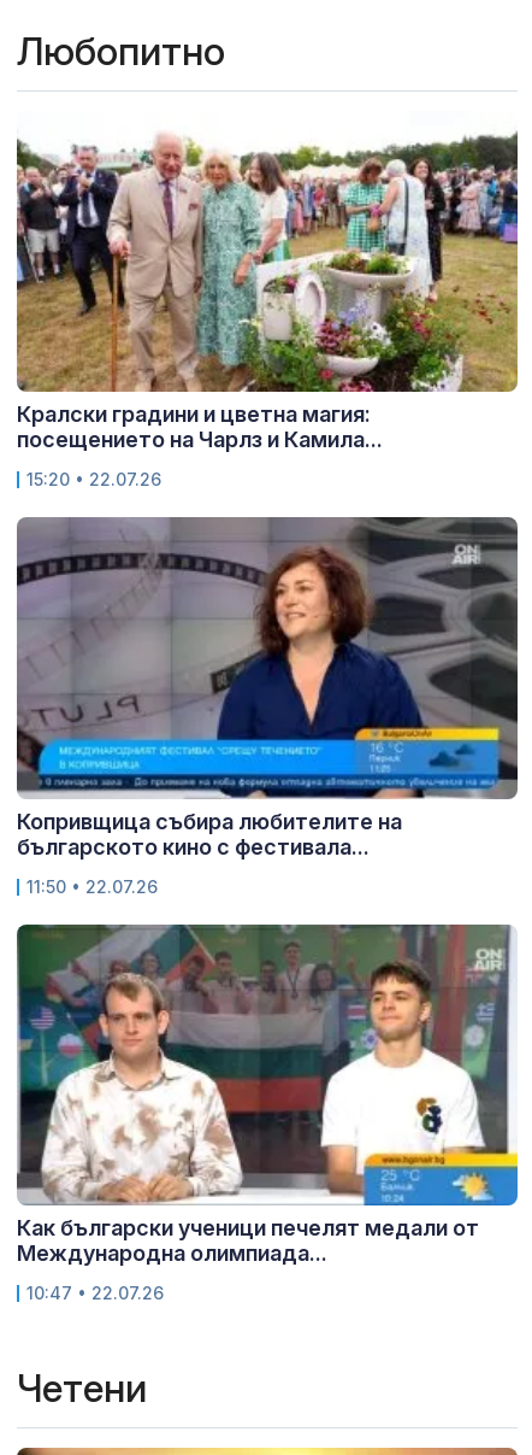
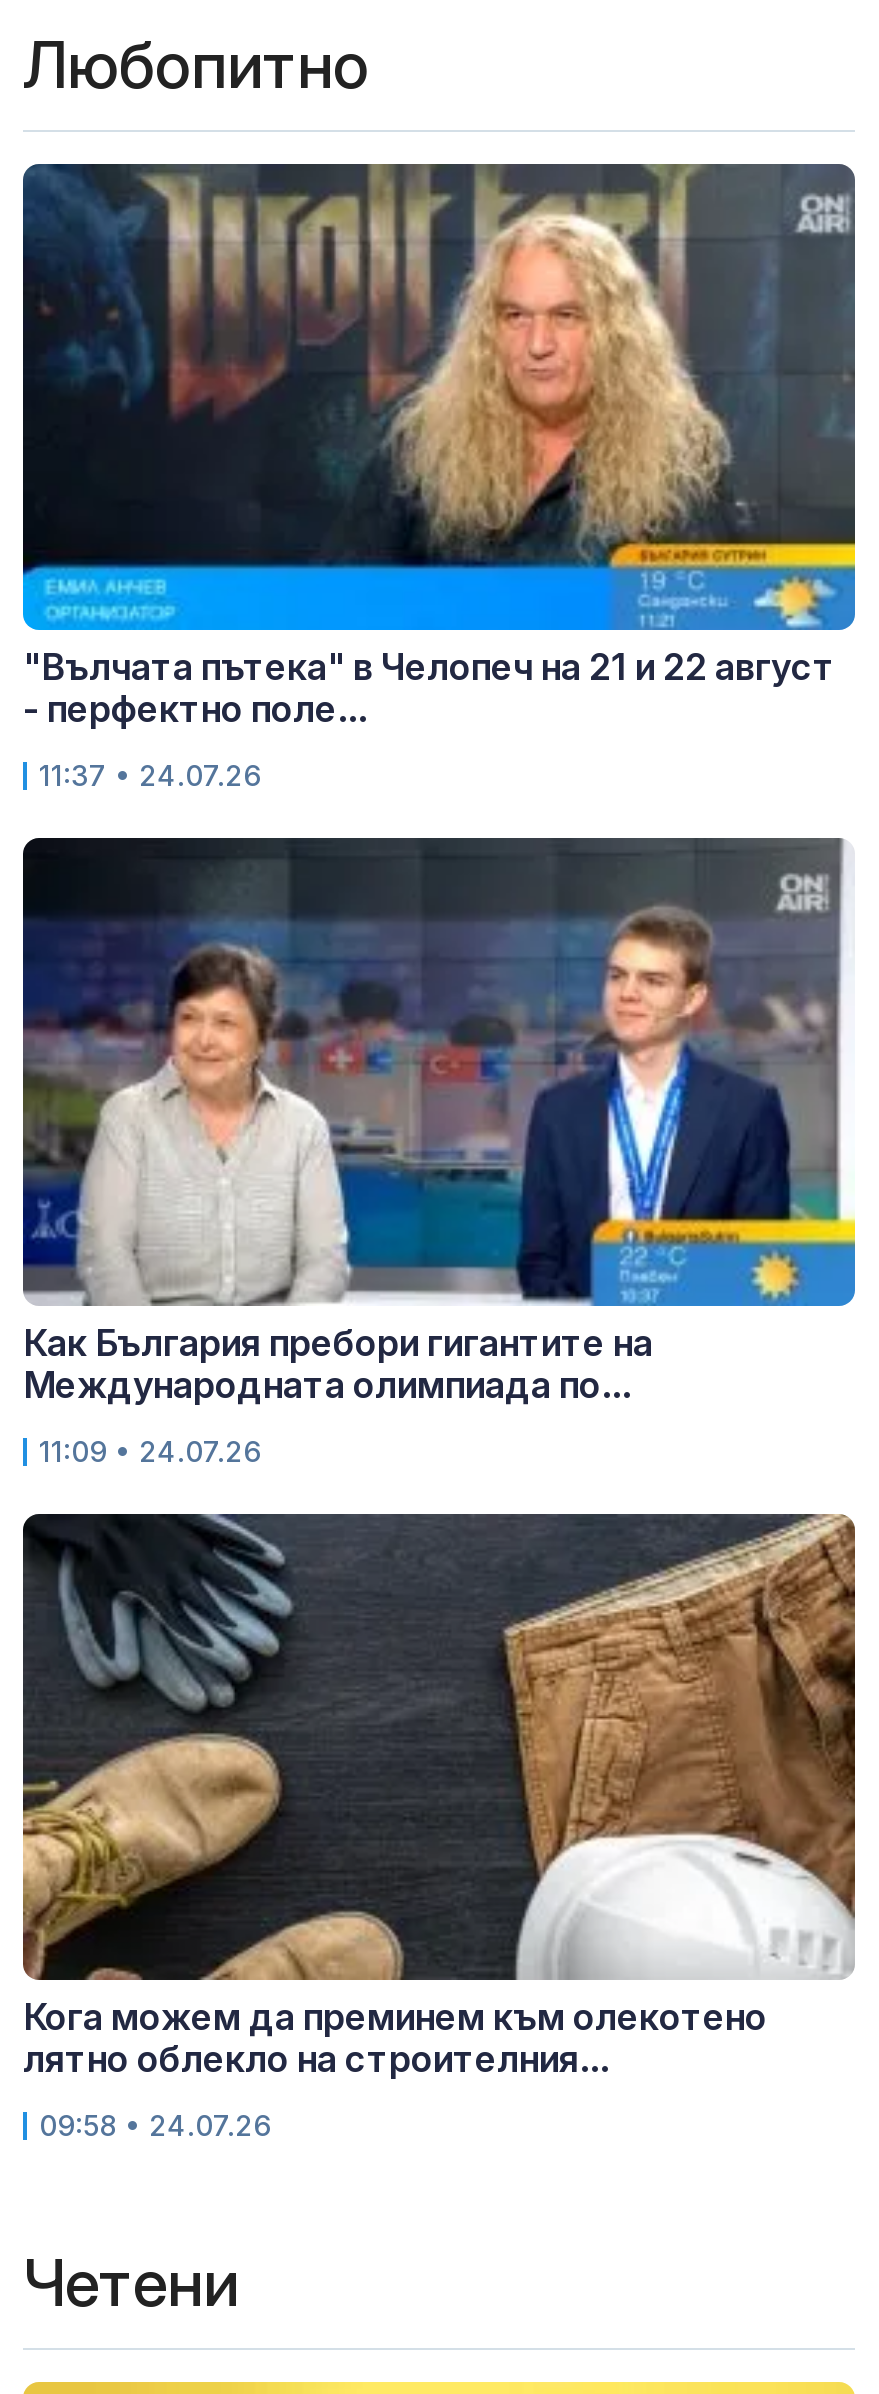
[16,111,519,452] [image] | Кралски градини и цветна магия: | посещението на Чарлз и Камила... -> [21,162,857,731] [image] | "Вълчата пътека" в Челопеч на 21 и 22 август | - перфектно поле...
[26,469,161,490] 15:20 • 22.07.26 -> [39,759,261,793] 11:37 • 24.07.26
[16,517,519,859] [image] | Копривщица събира любителите на | българското кино с фестивала... -> [21,838,857,1405] [image] | Как България пребори гигантите на | Международната олимпиада по...
[26,876,158,896] 11:50 • 22.07.26 -> [39,1433,261,1467] 11:09 • 24.07.26
[17,925,519,1266] [image] | Как български ученици печелят медали от | Международна олимпиада... -> [21,1514,857,2080] [image] | Кога можем да преминем към олекотено | лятно облекло на строителния...
[26,1282,164,1303] 10:47 • 22.07.26 -> [39,2108,271,2142] 09:58 • 24.07.26

